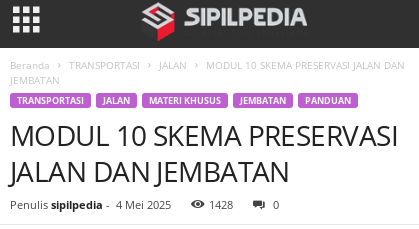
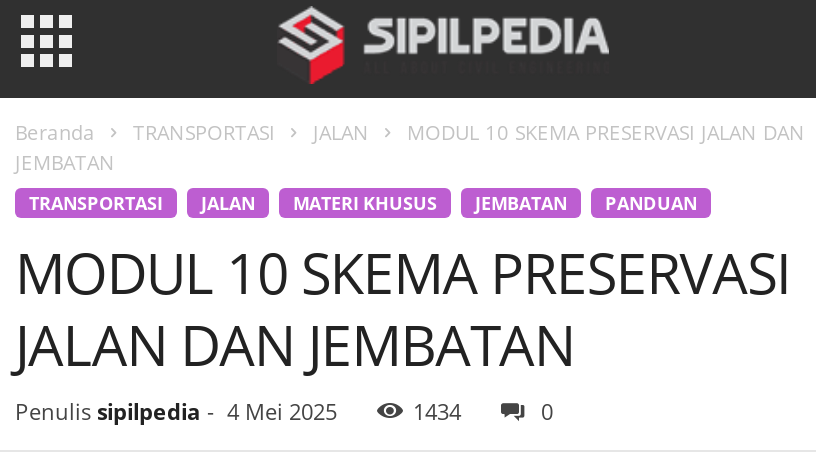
[209,197,233,212] 1428 -> [413,396,461,426] 1434

